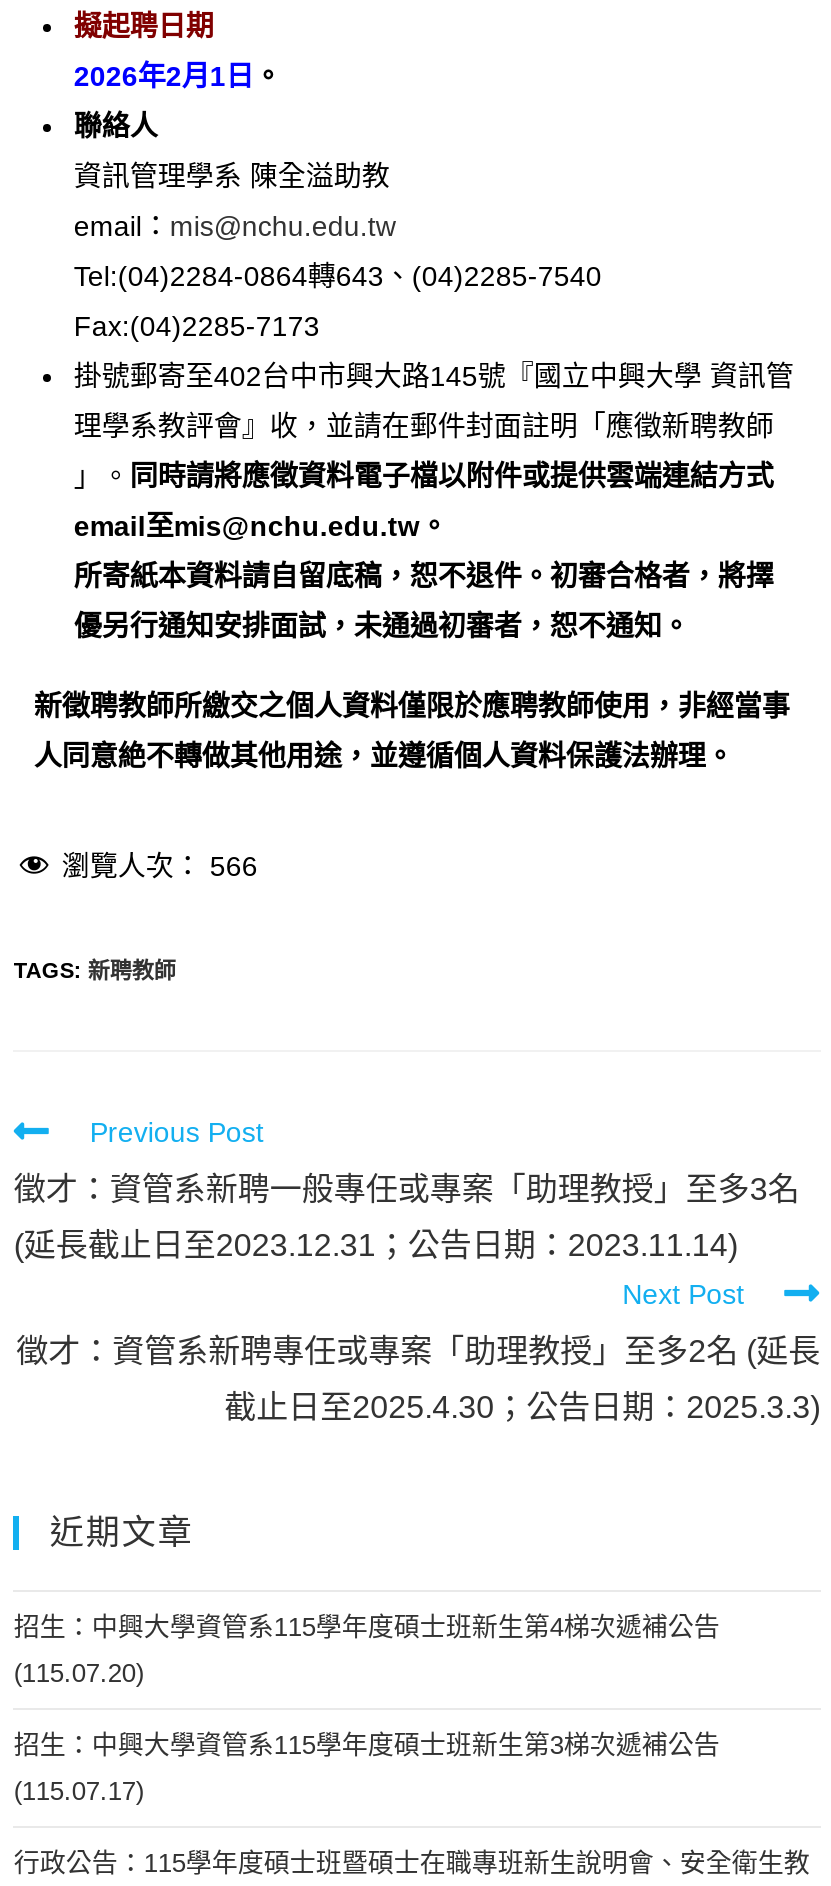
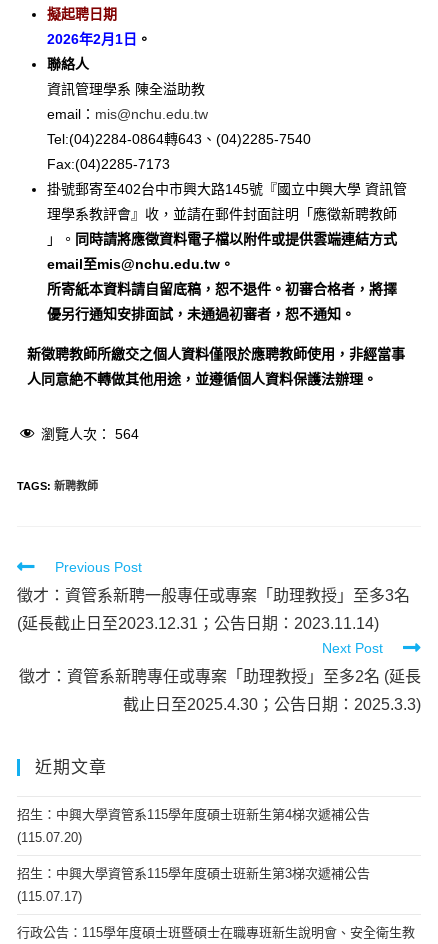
[62,850,258,882] 瀏覽人次： 566 -> [41,426,139,442] 瀏覽人次： 564

